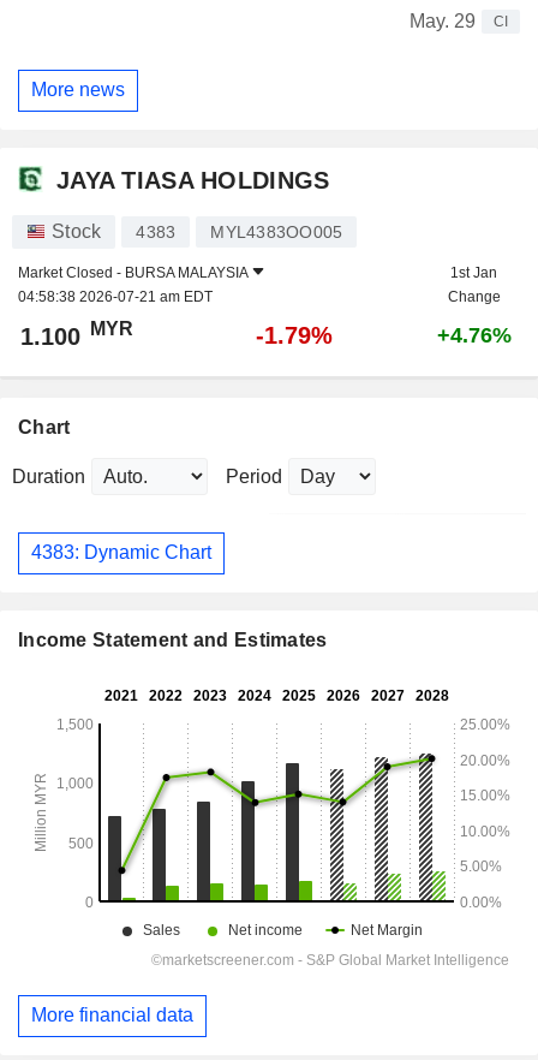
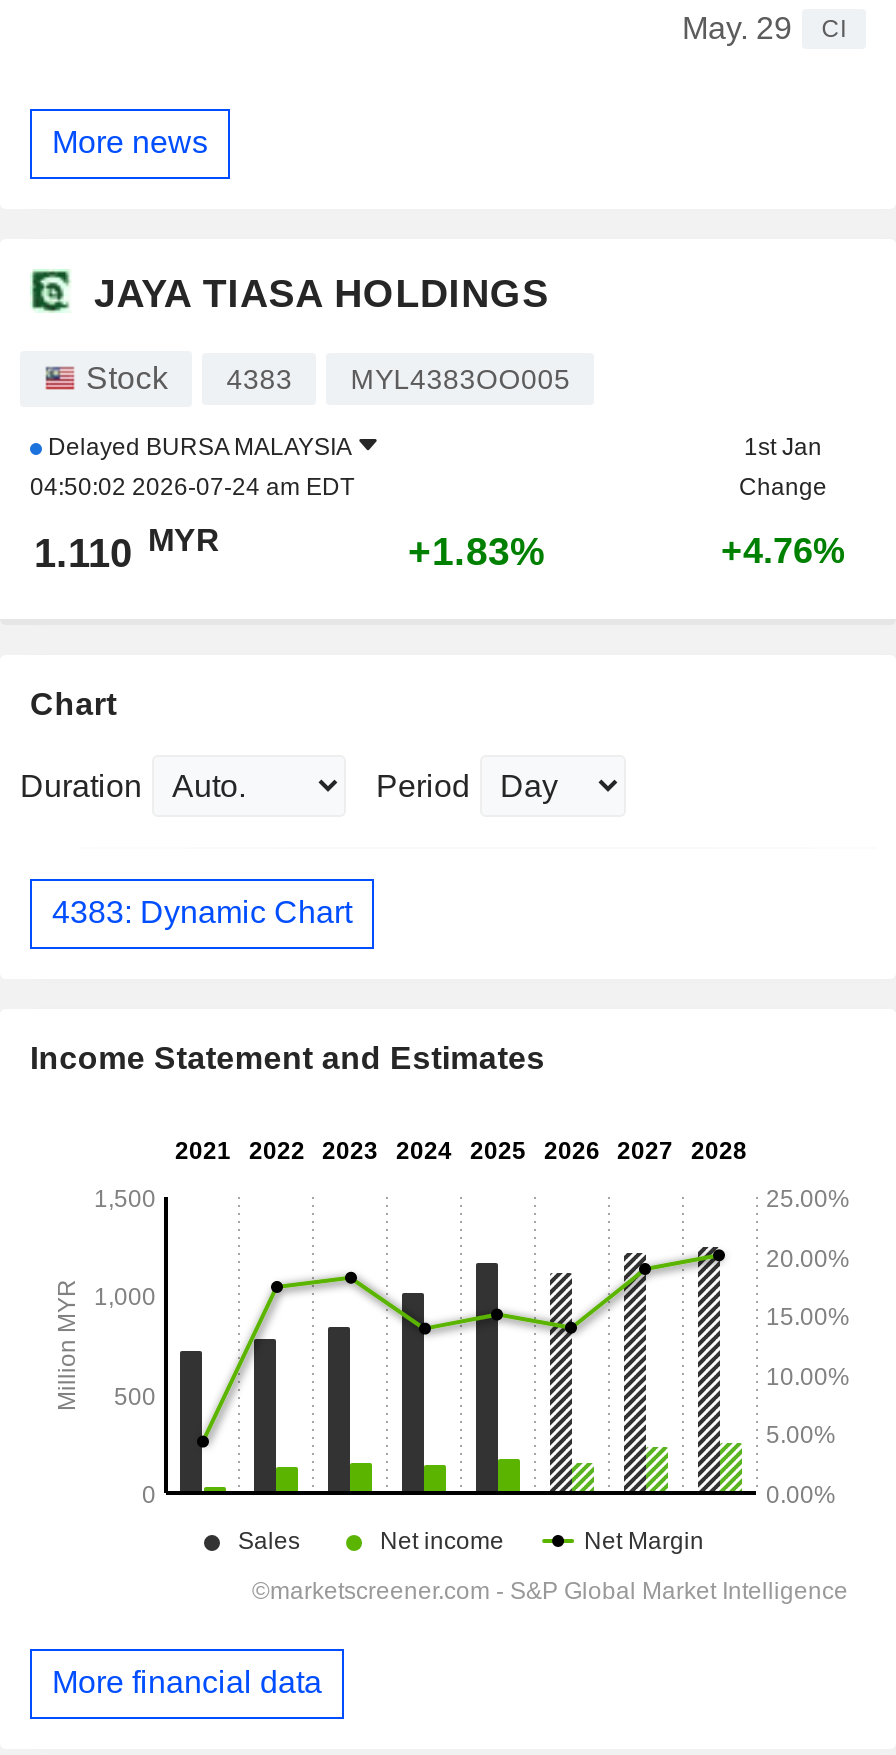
[18,264,247,305] Market Closed - BURSA MALAYSIA | 04:58:38 2026-07-21 am EDT -> [30,432,354,500] Delayed BURSA MALAYSIA | 04:50:02 2026-07-24 am EDT
[20,319,133,349] 1.100 MYR -> [34,523,220,574] 1.110 MYR
[256,322,333,348] -1.79% -> [408,528,546,572] +1.83%

